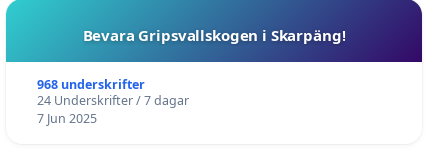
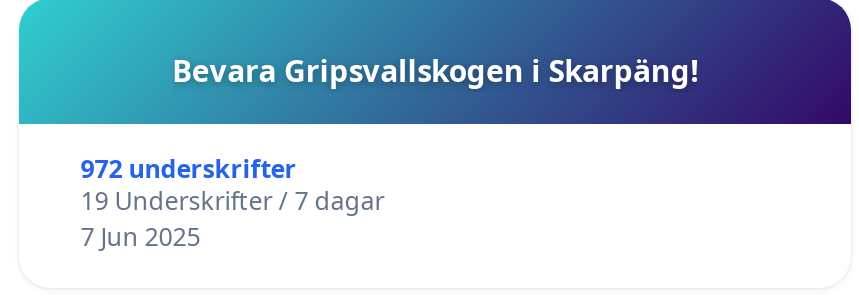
[37,76,145,93] 968 underskrifter -> [81,153,297,187] 972 underskrifter
[37,92,189,109] 24 Underskrifter / 7 dagar -> [81,185,385,219] 19 Underskrifter / 7 dagar

